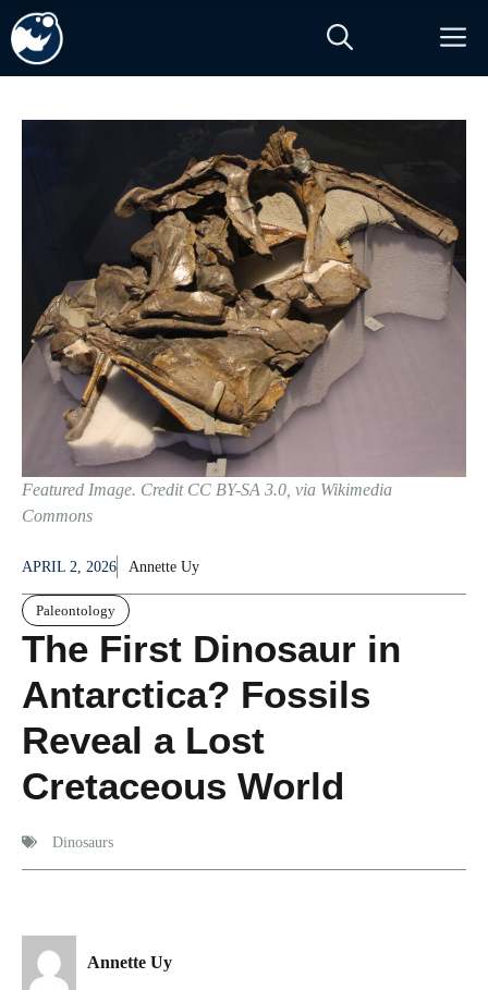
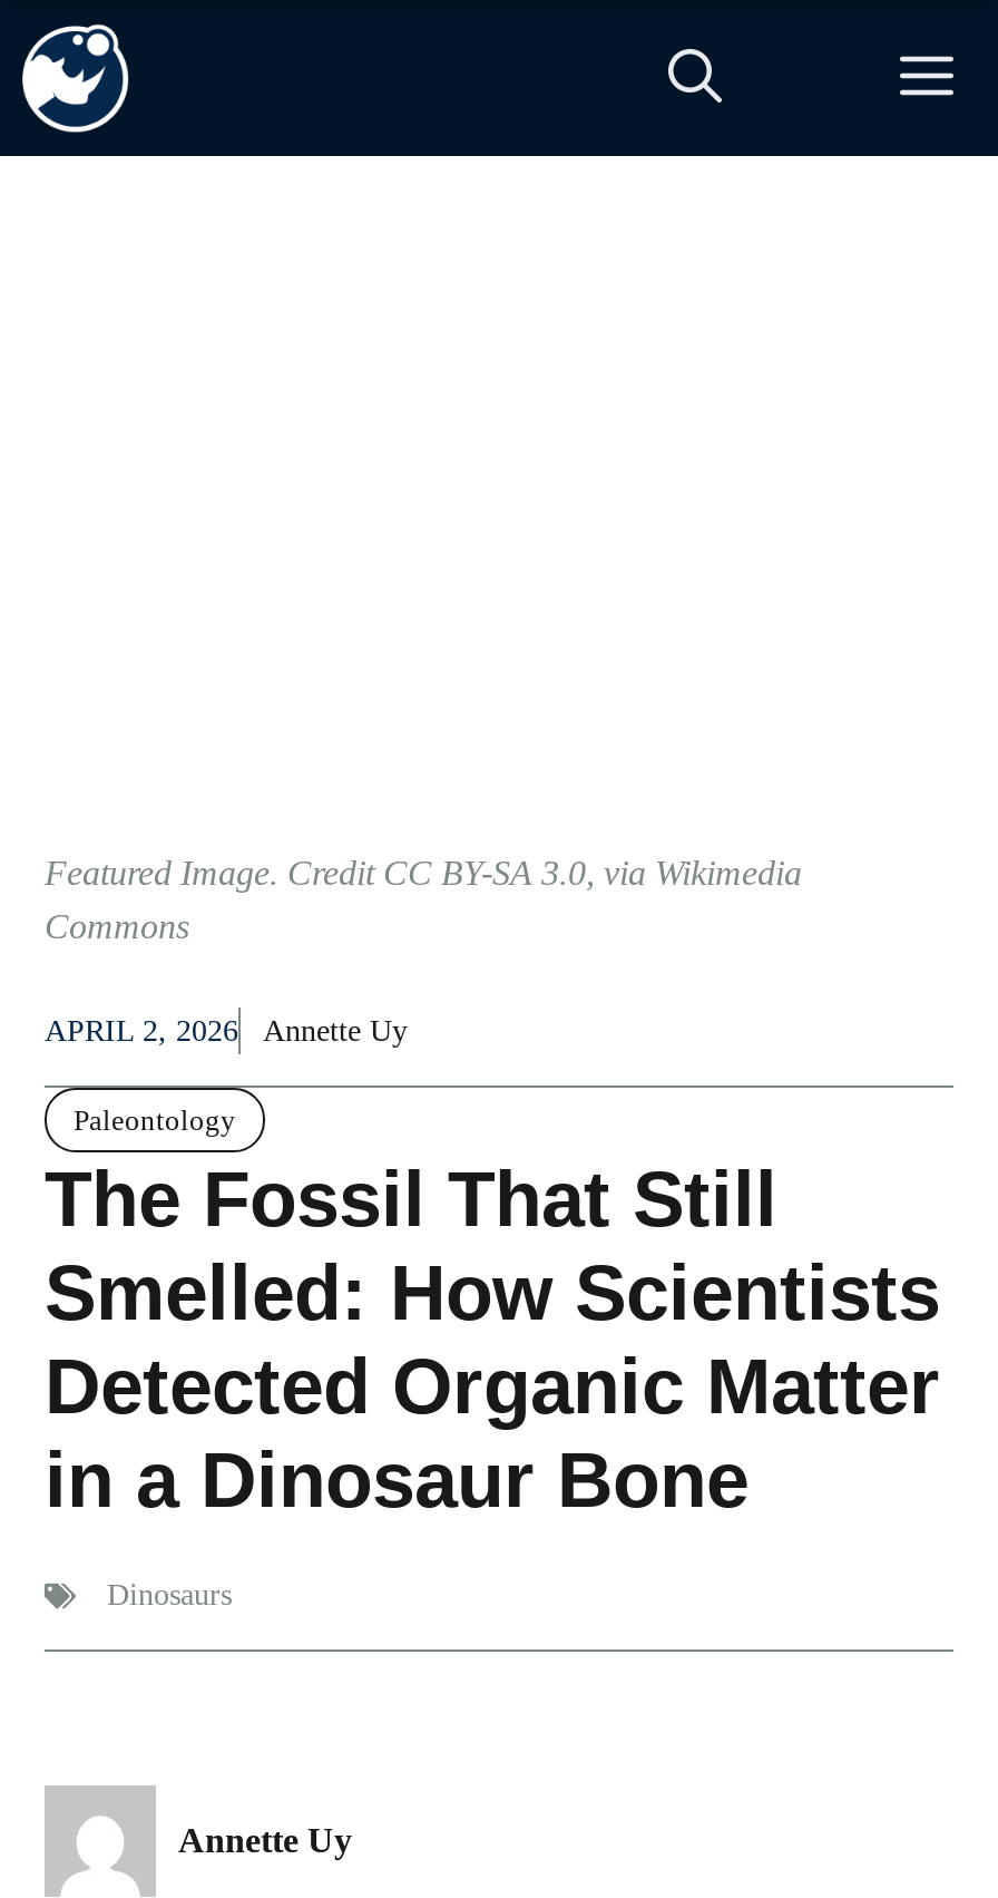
[21,119,467,478] [image] -> none
[22,627,401,807] The First Dinosaur in | Antarctica? Fossils | Reveal a Lost | Cretaceous World -> [45,1155,940,1523] The Fossil That Still | Smelled: How Scientists | Detected Organic Matter | in a Dinosaur Bone

